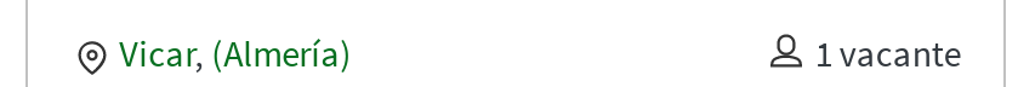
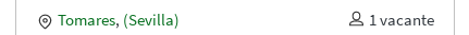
[119,29,352,75] Vicar, (Almería) -> [57,10,179,30] Tomares, (Sevilla)

